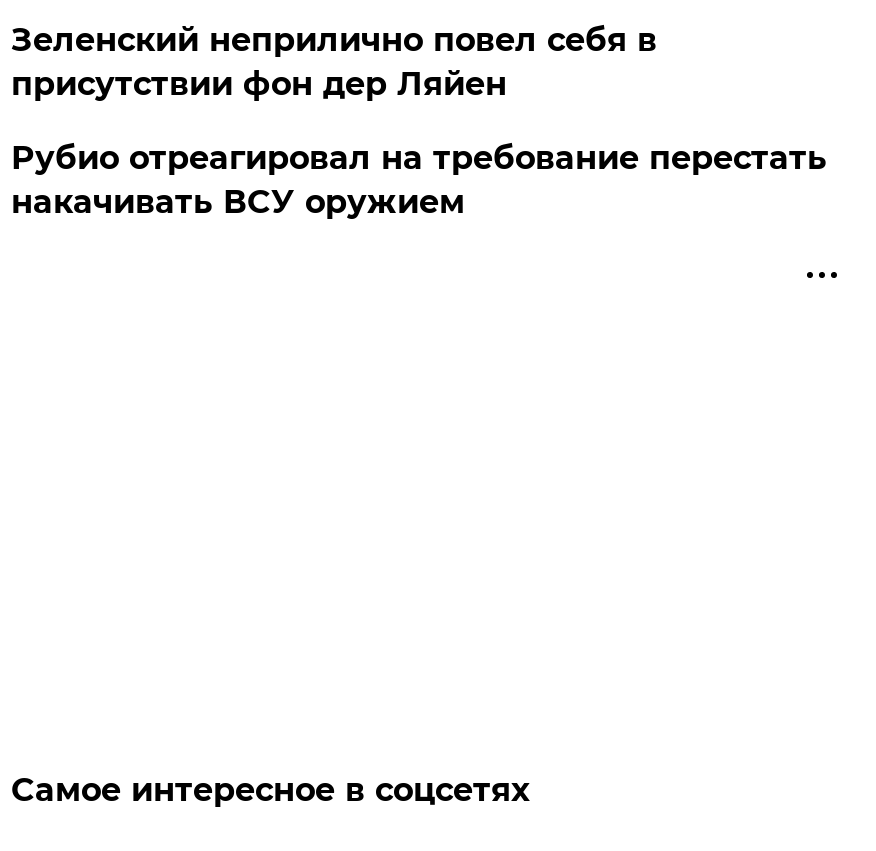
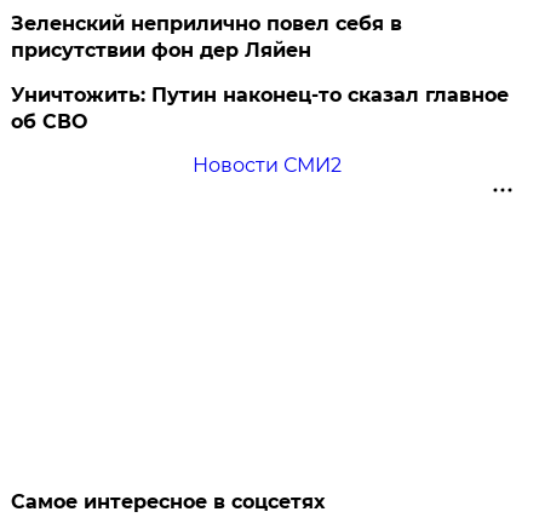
[11,139,827,221] Рубио отреагировал на требование перестать | накачивать ВСУ оружием -> [11,84,509,177] Уничтожить: Путин наконец-то сказал главное | об СВО | Новости СМИ2

